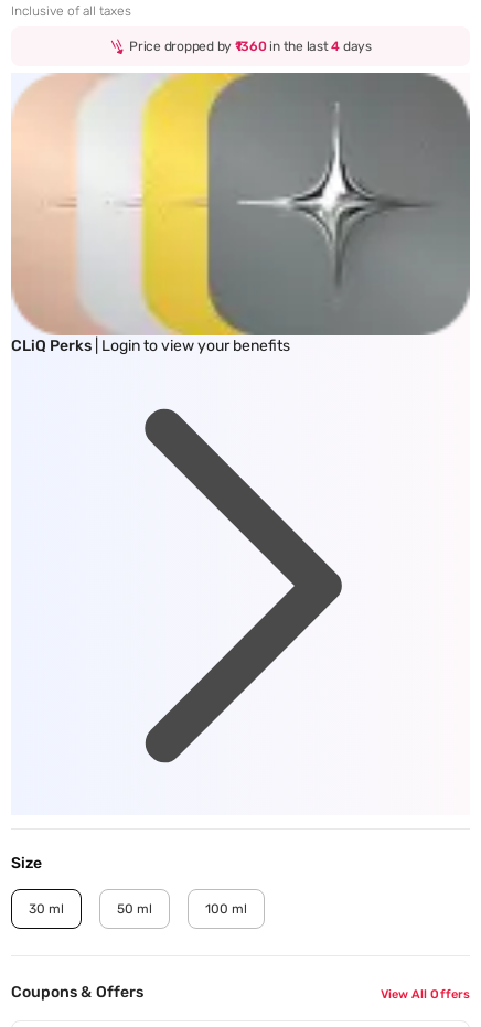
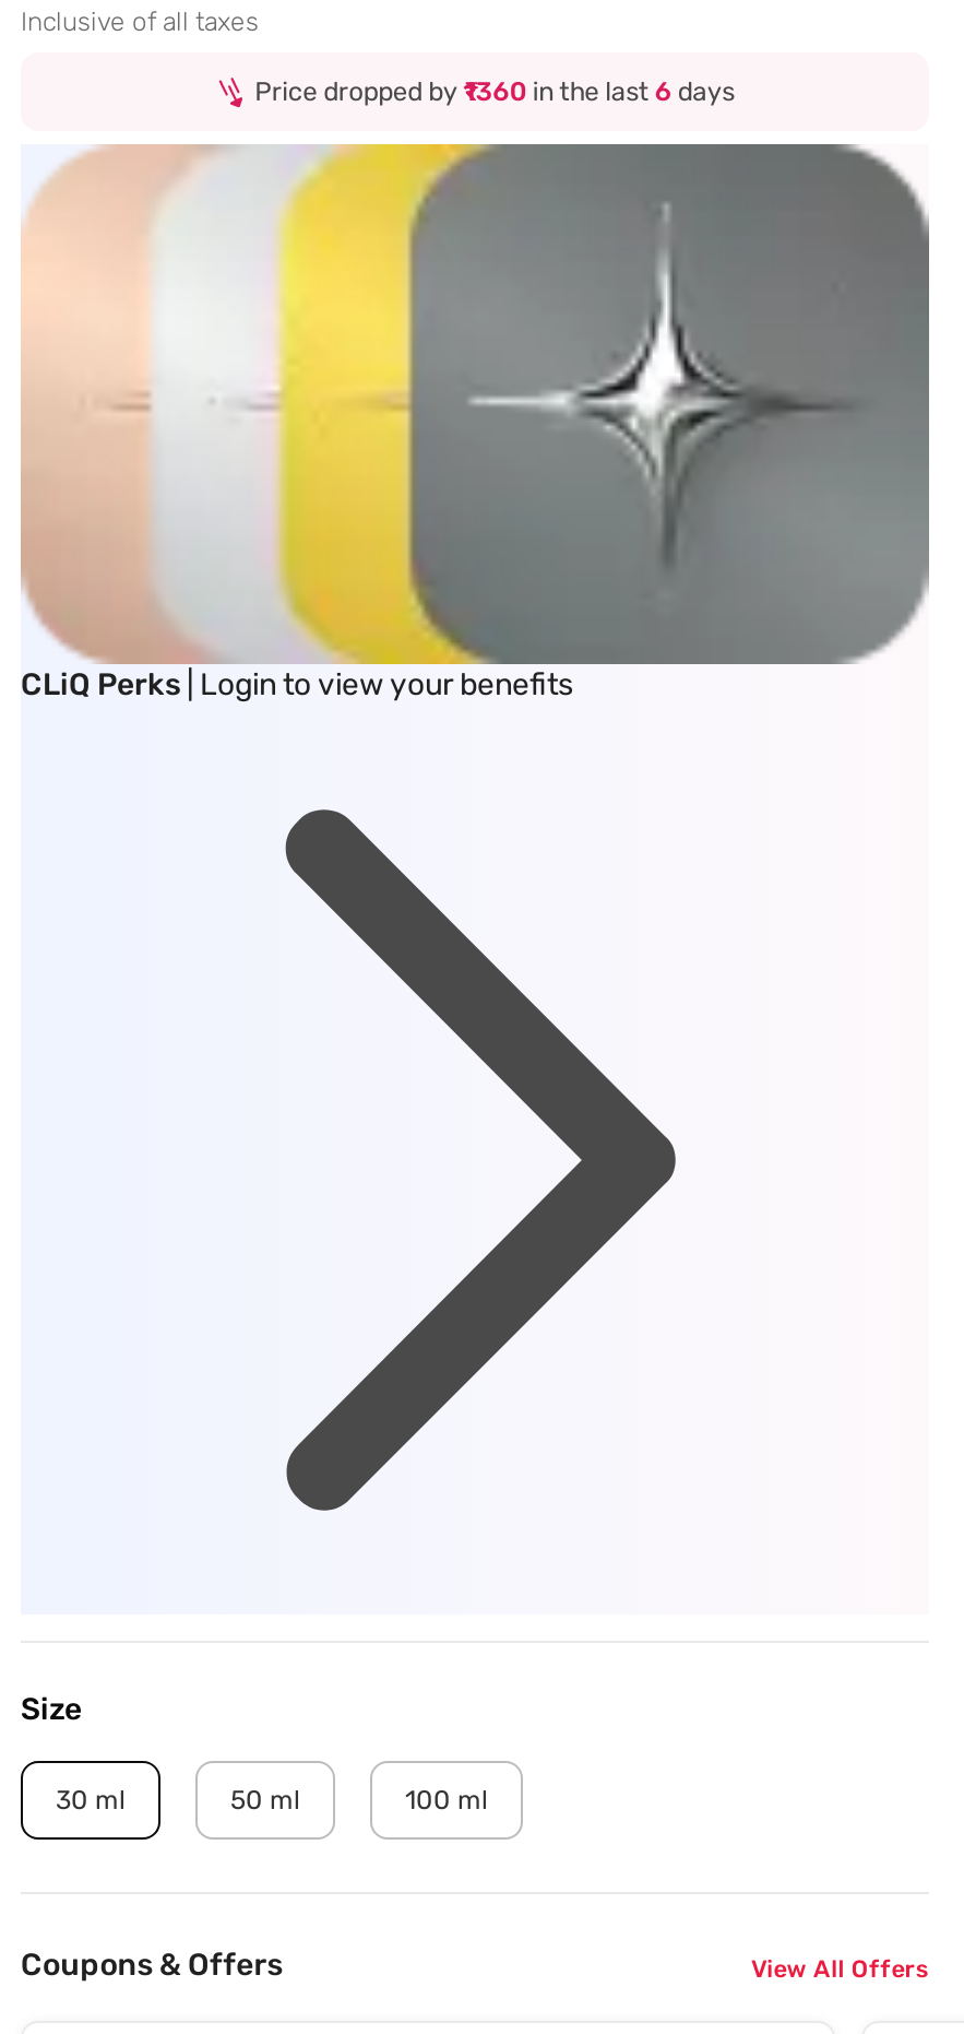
[129,39,372,54] Price dropped by ₹1360 in the last 4 days -> [255,77,735,107] Price dropped by ₹1360 in the last 6 days

